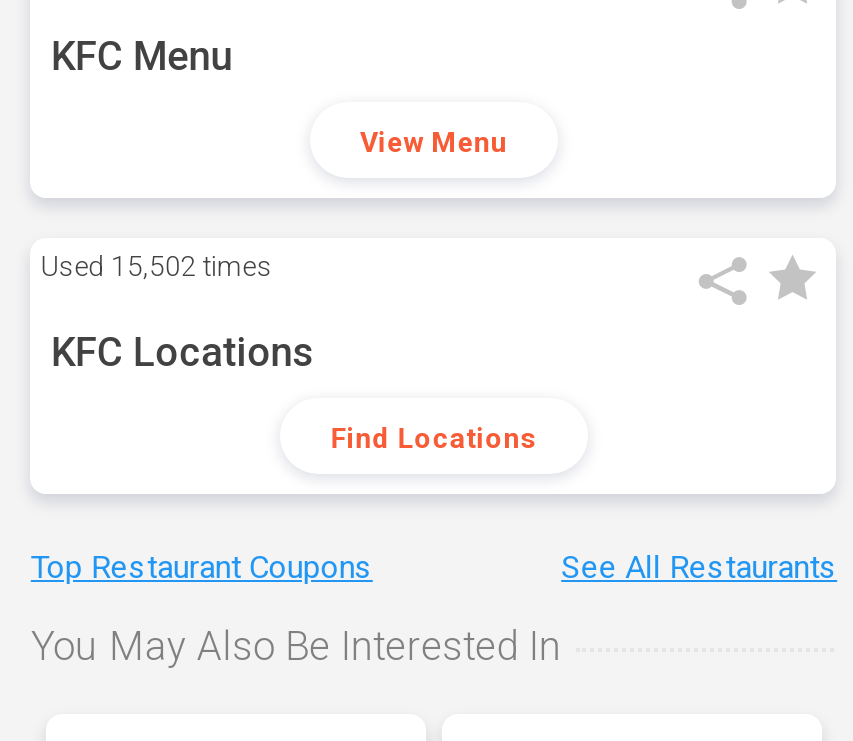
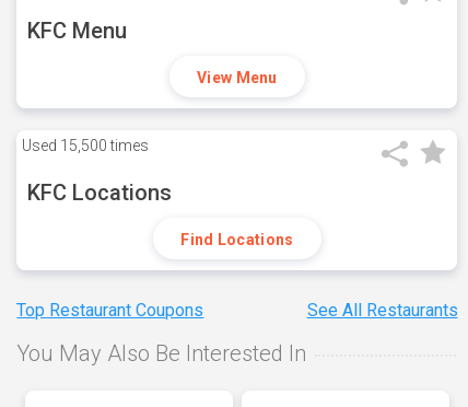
[41,250,273,282] Used 15,502 times -> [22,137,149,154] Used 15,500 times

